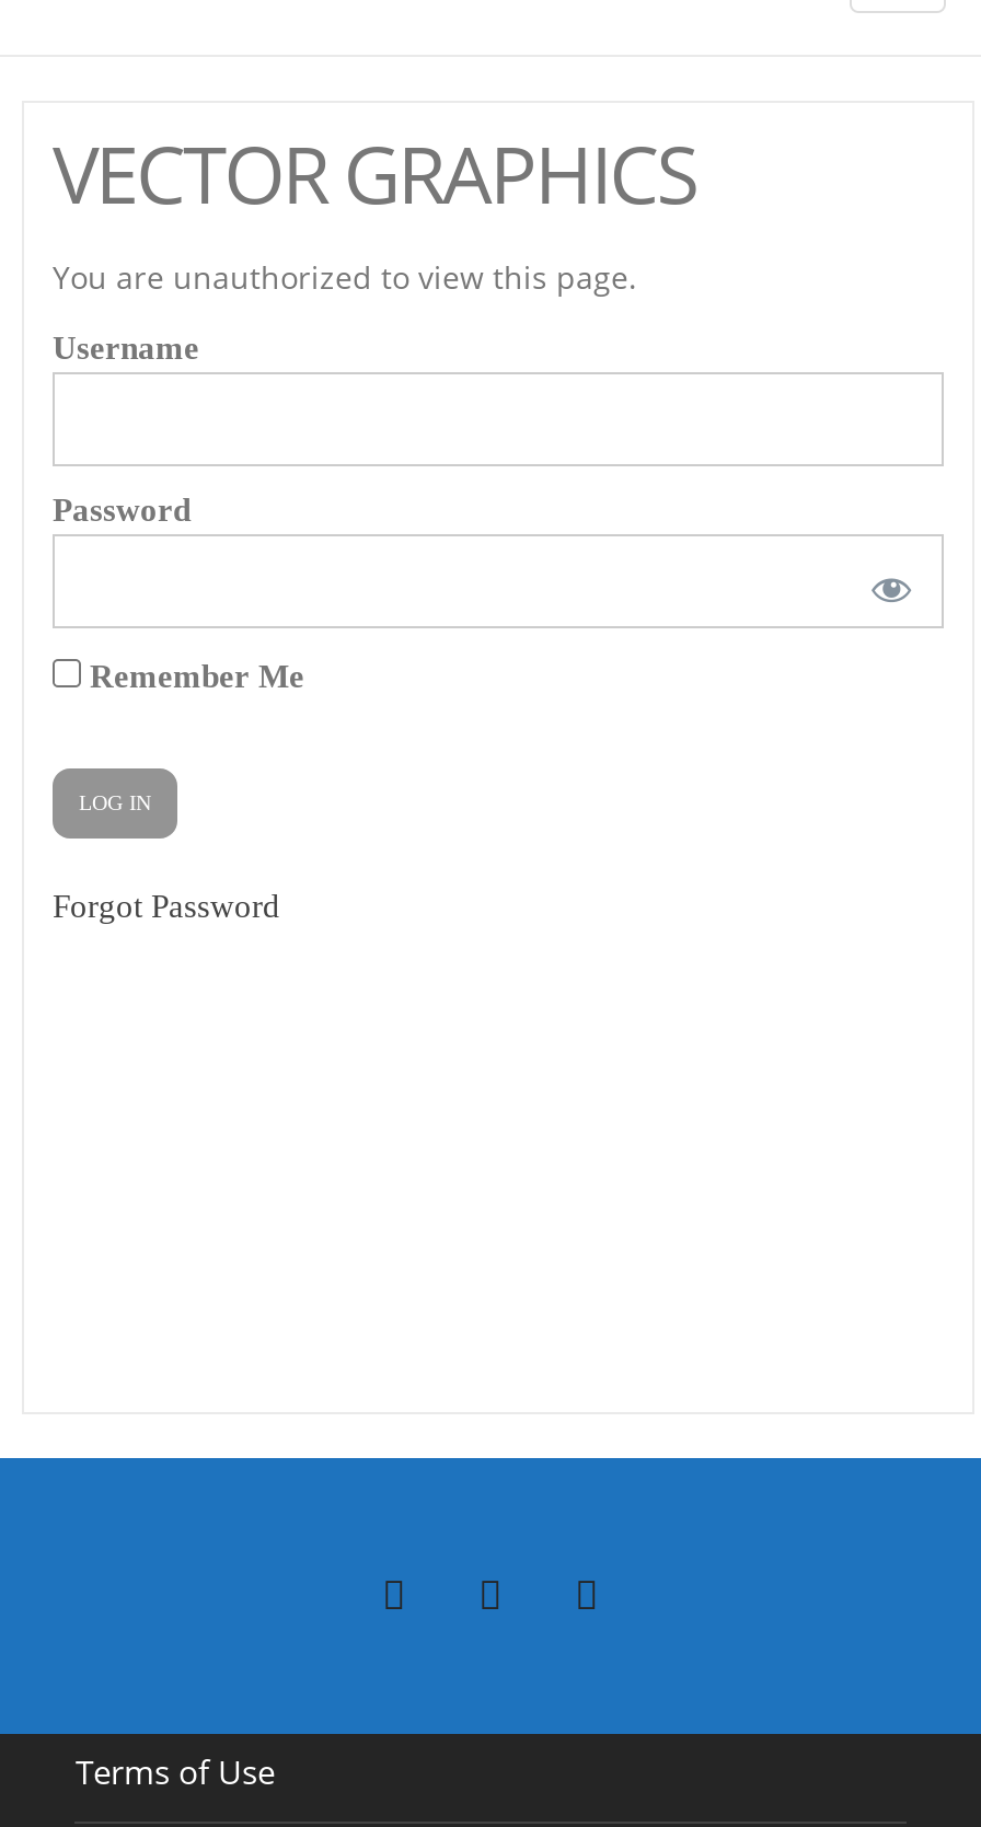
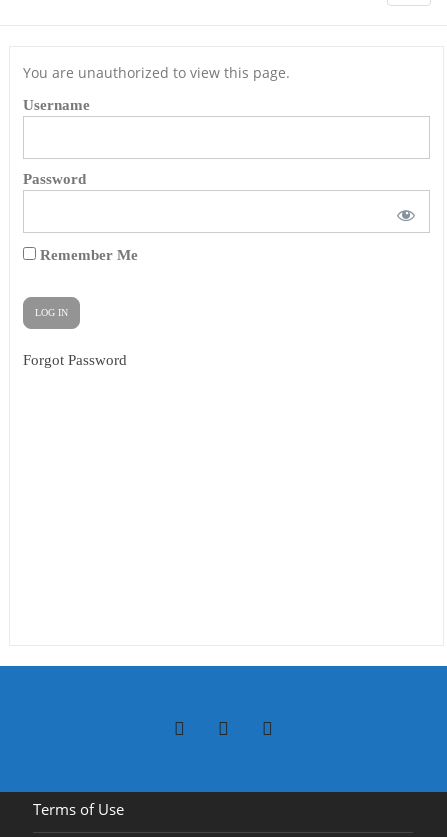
[53,120,697,228] VECTOR GRAPHICS -> none
moved [53,256,637,924] -> [23,63,290,368]: You are unauthorized to view this page. | Username | Password | Remember Me | Forgot Password

